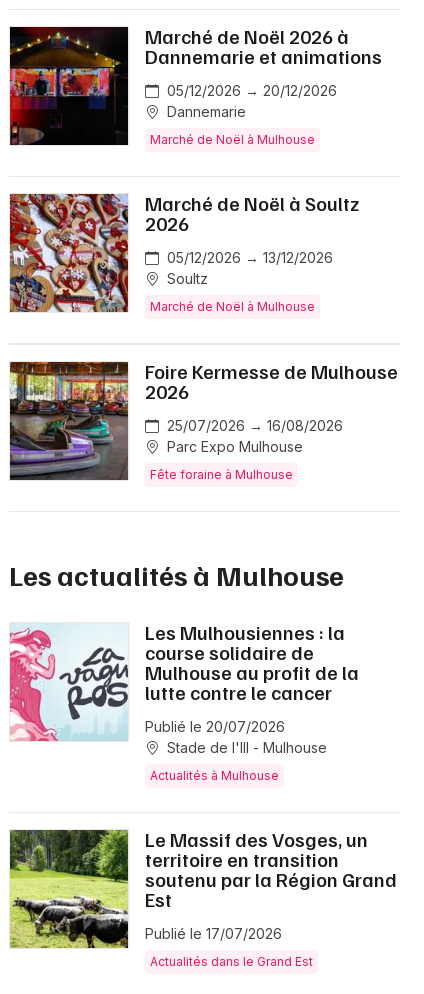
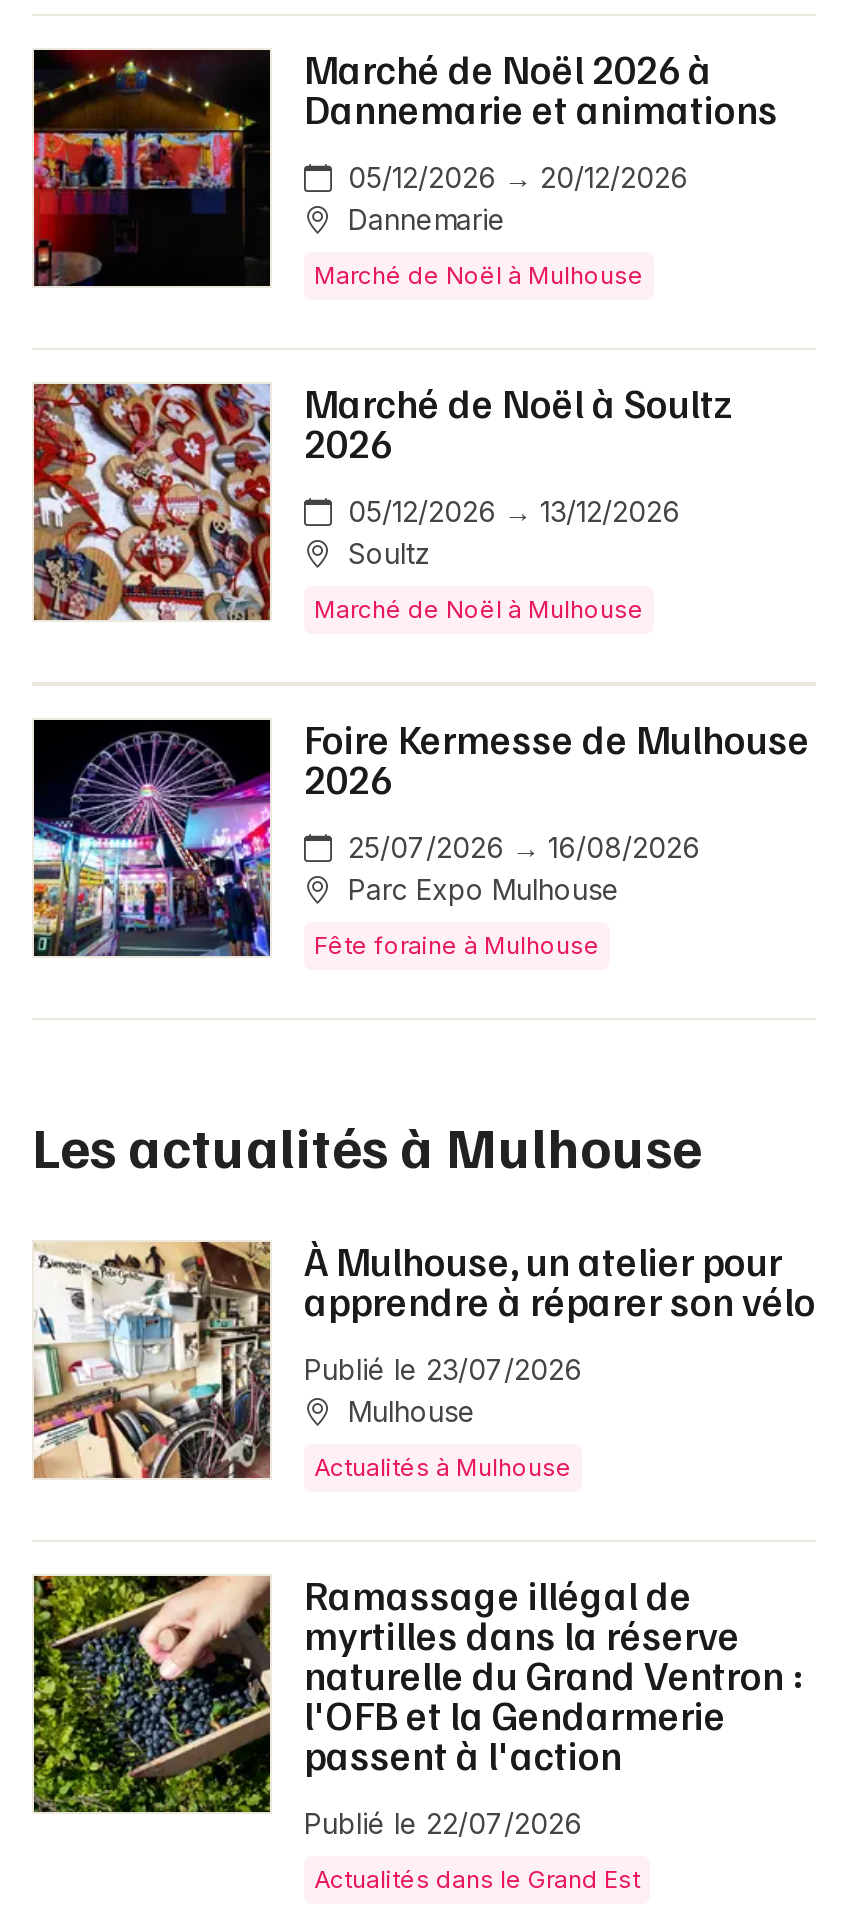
[9,361,129,481] [image] -> [32,717,272,957] [image]
[9,619,359,742] [image] | Les Mulhousiennes : la | course solidaire de | Mulhouse au profit de la | lutte contre le cancer -> [32,1234,816,1481] [image] | À Mulhouse, un atelier pour | apprendre à réparer son vélo
[145,718,327,756] Publié le 20/07/2026 | Stade de l'Ill - Mulhouse -> [304,1352,582,1428] Publié le 23/07/2026 | Mulhouse
moved [150,768,279,783] -> [314,1452,572,1482]: Actualités à Mulhouse
[9,826,397,948] [image] | Le Massif des Vosges, un | territoire en transition | soutenu par la Région Grand | Est -> [32,1568,802,1813] [image] | Ramassage illégal de | myrtilles dans la réserve | naturelle du Grand Ventron : | l'OFB et la Gendarmerie | passent à l'action
[145,925,282,942] Publié le 17/07/2026 -> [304,1806,582,1840] Publié le 22/07/2026

